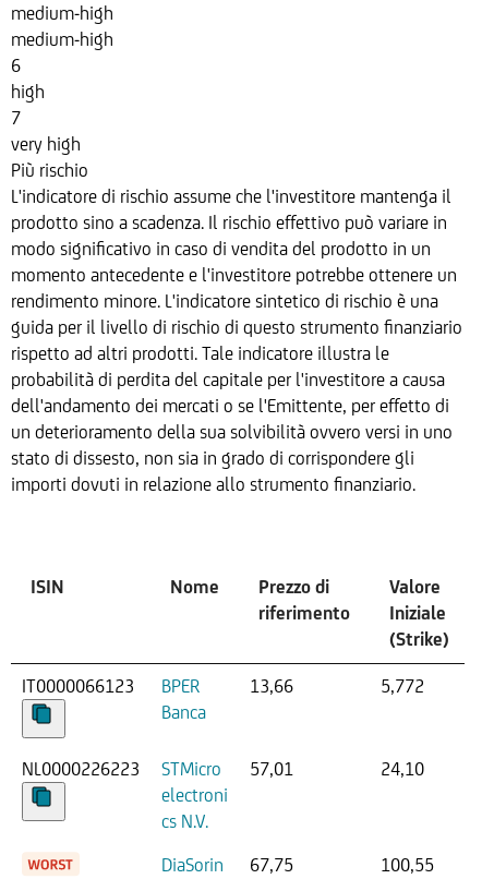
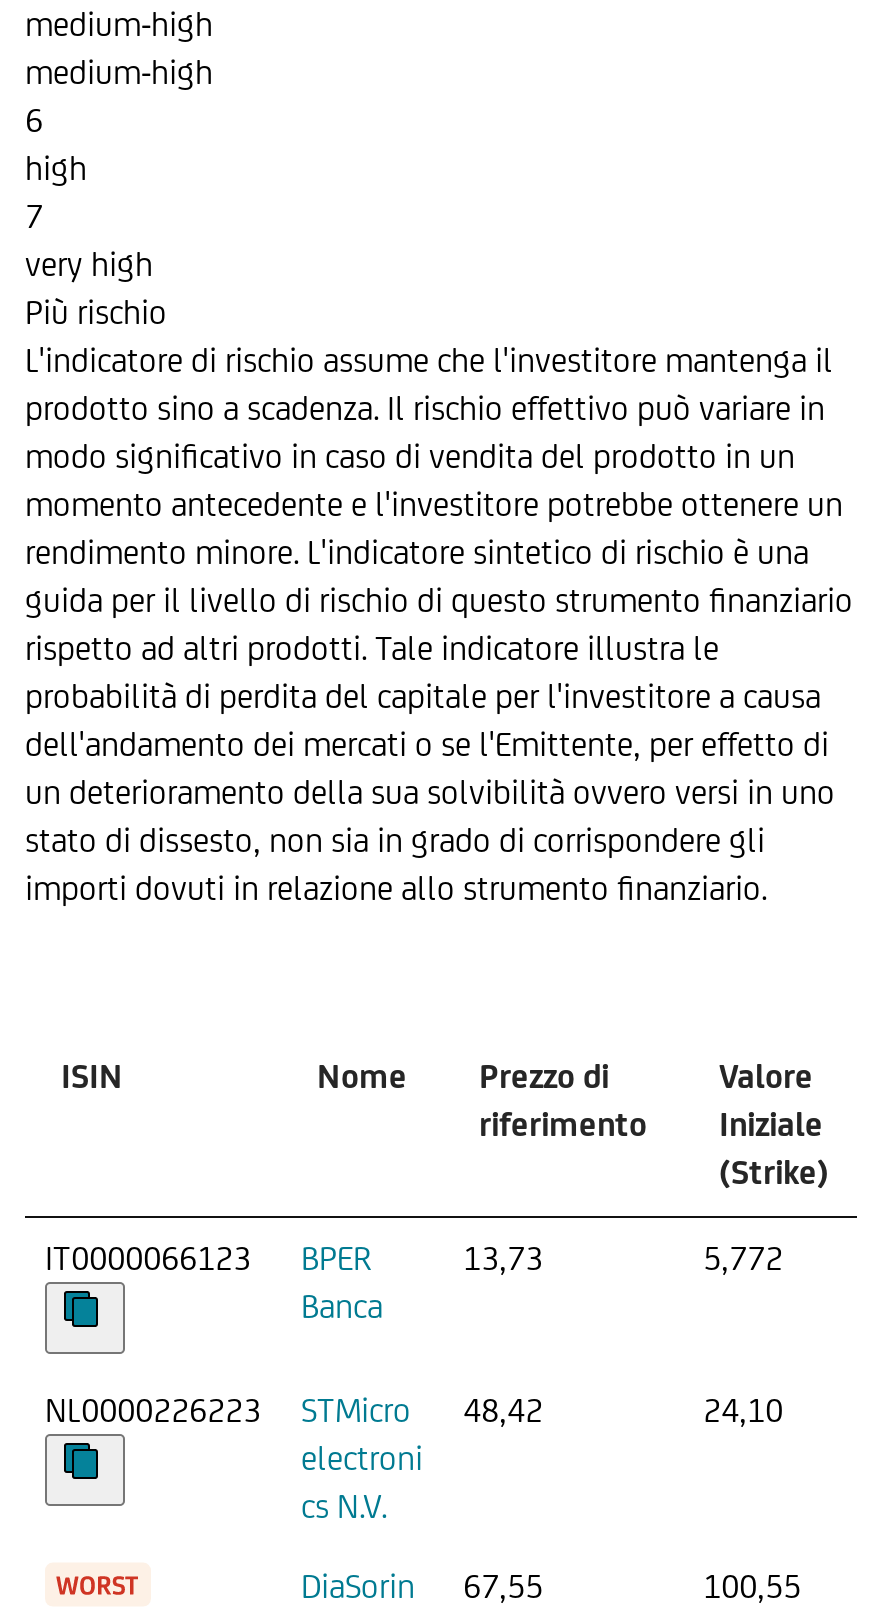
[250,675,293,697] 13,66 -> [463,1238,543,1278] 13,73
[22,758,293,780] NL0000226223 STMicro 57,01 -> [45,1390,543,1430] NL0000226223 STMicro 48,42
[161,854,293,876] DiaSorin 67,75 -> [301,1566,543,1606] DiaSorin 67,55

